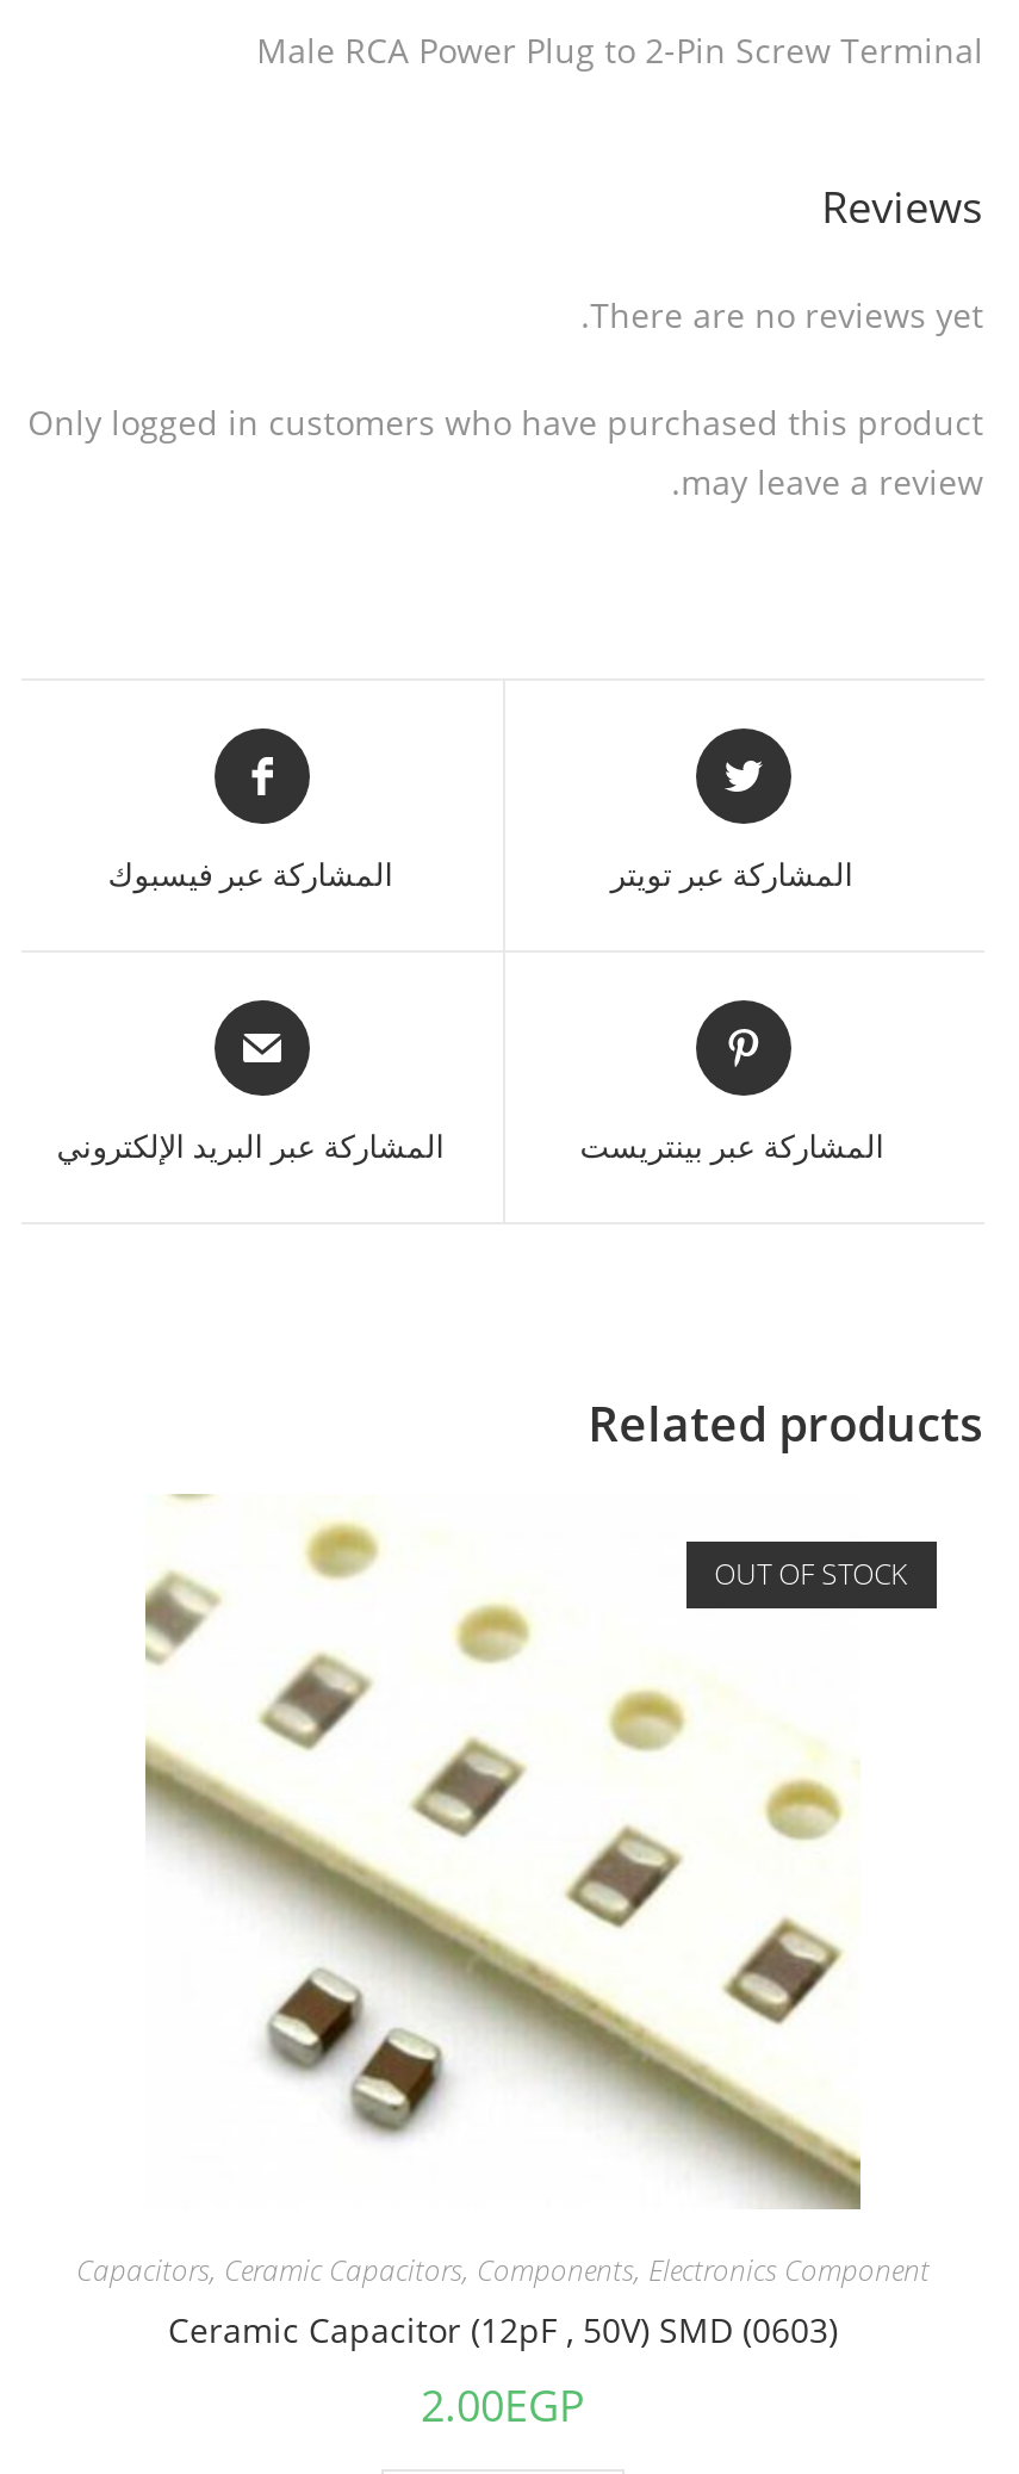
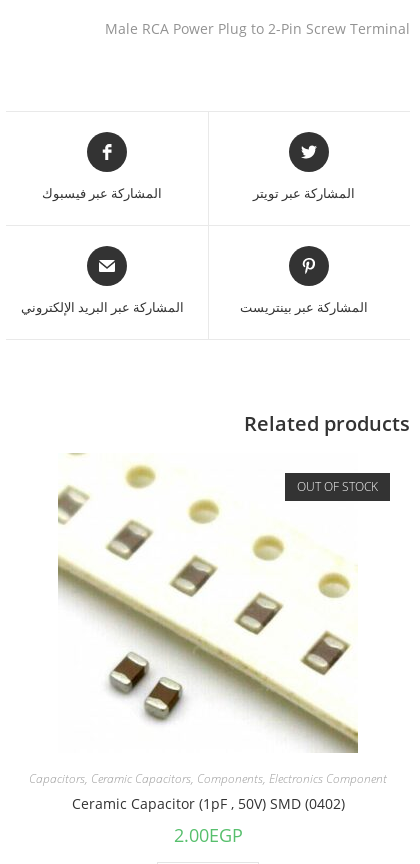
[28,178,983,504] Reviews | There are no reviews yet. | Only logged in customers who have purchased this product | may leave a review. -> none
[168,2307,838,2352] Ceramic Capacitor (12pF , 50V) SMD (0603) -> [71,794,344,813] Ceramic Capacitor (1pF , 50V) SMD (0402)

